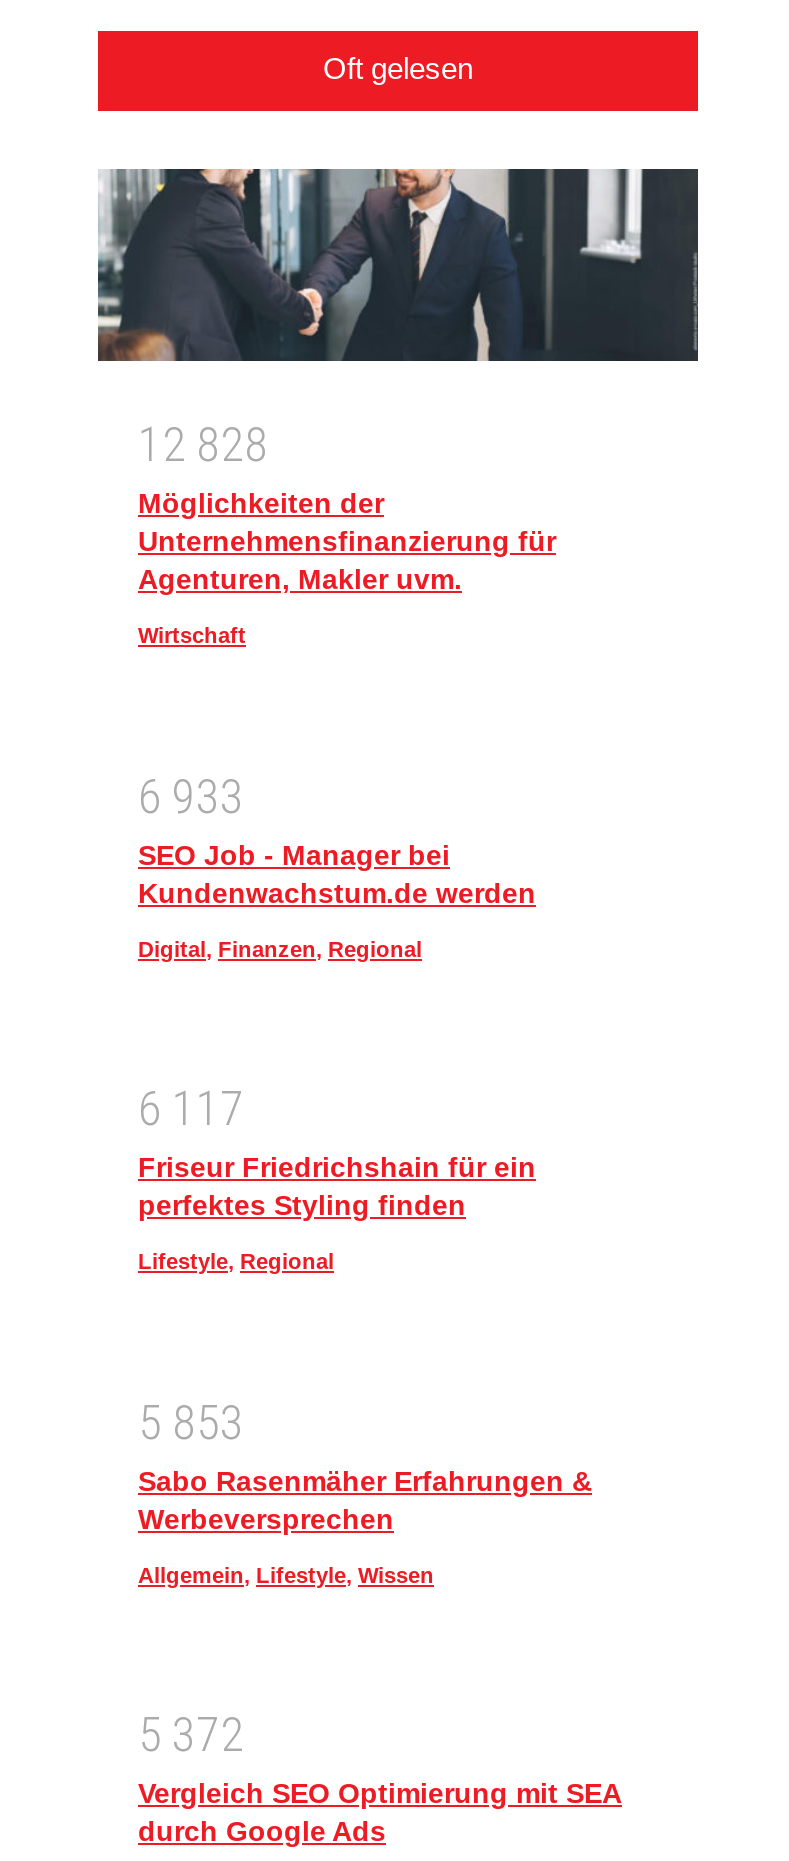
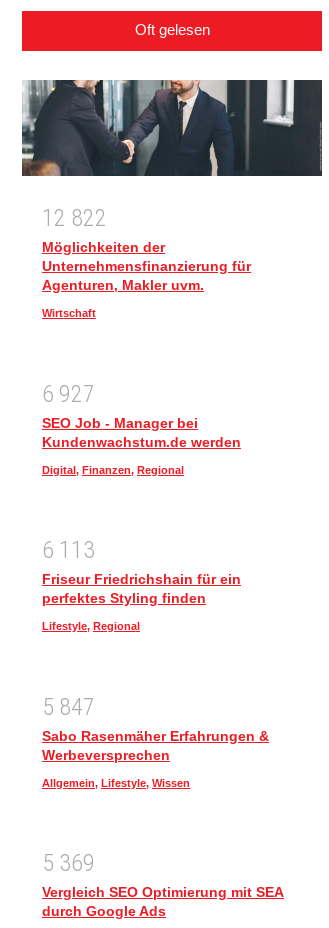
[138,418,268,474] 1 2 828 -> [42,204,107,232] 1 2 822
[138,769,244,825] 6 933 -> [42,380,95,408] 6 927
[138,1082,244,1138] 6 1 1 7 -> [42,536,95,564] 6 1 1 3
[138,1395,244,1451] 5 853 -> [42,693,95,721] 5 847
[138,1708,244,1764] 5 372 -> [42,849,95,877] 5 369

